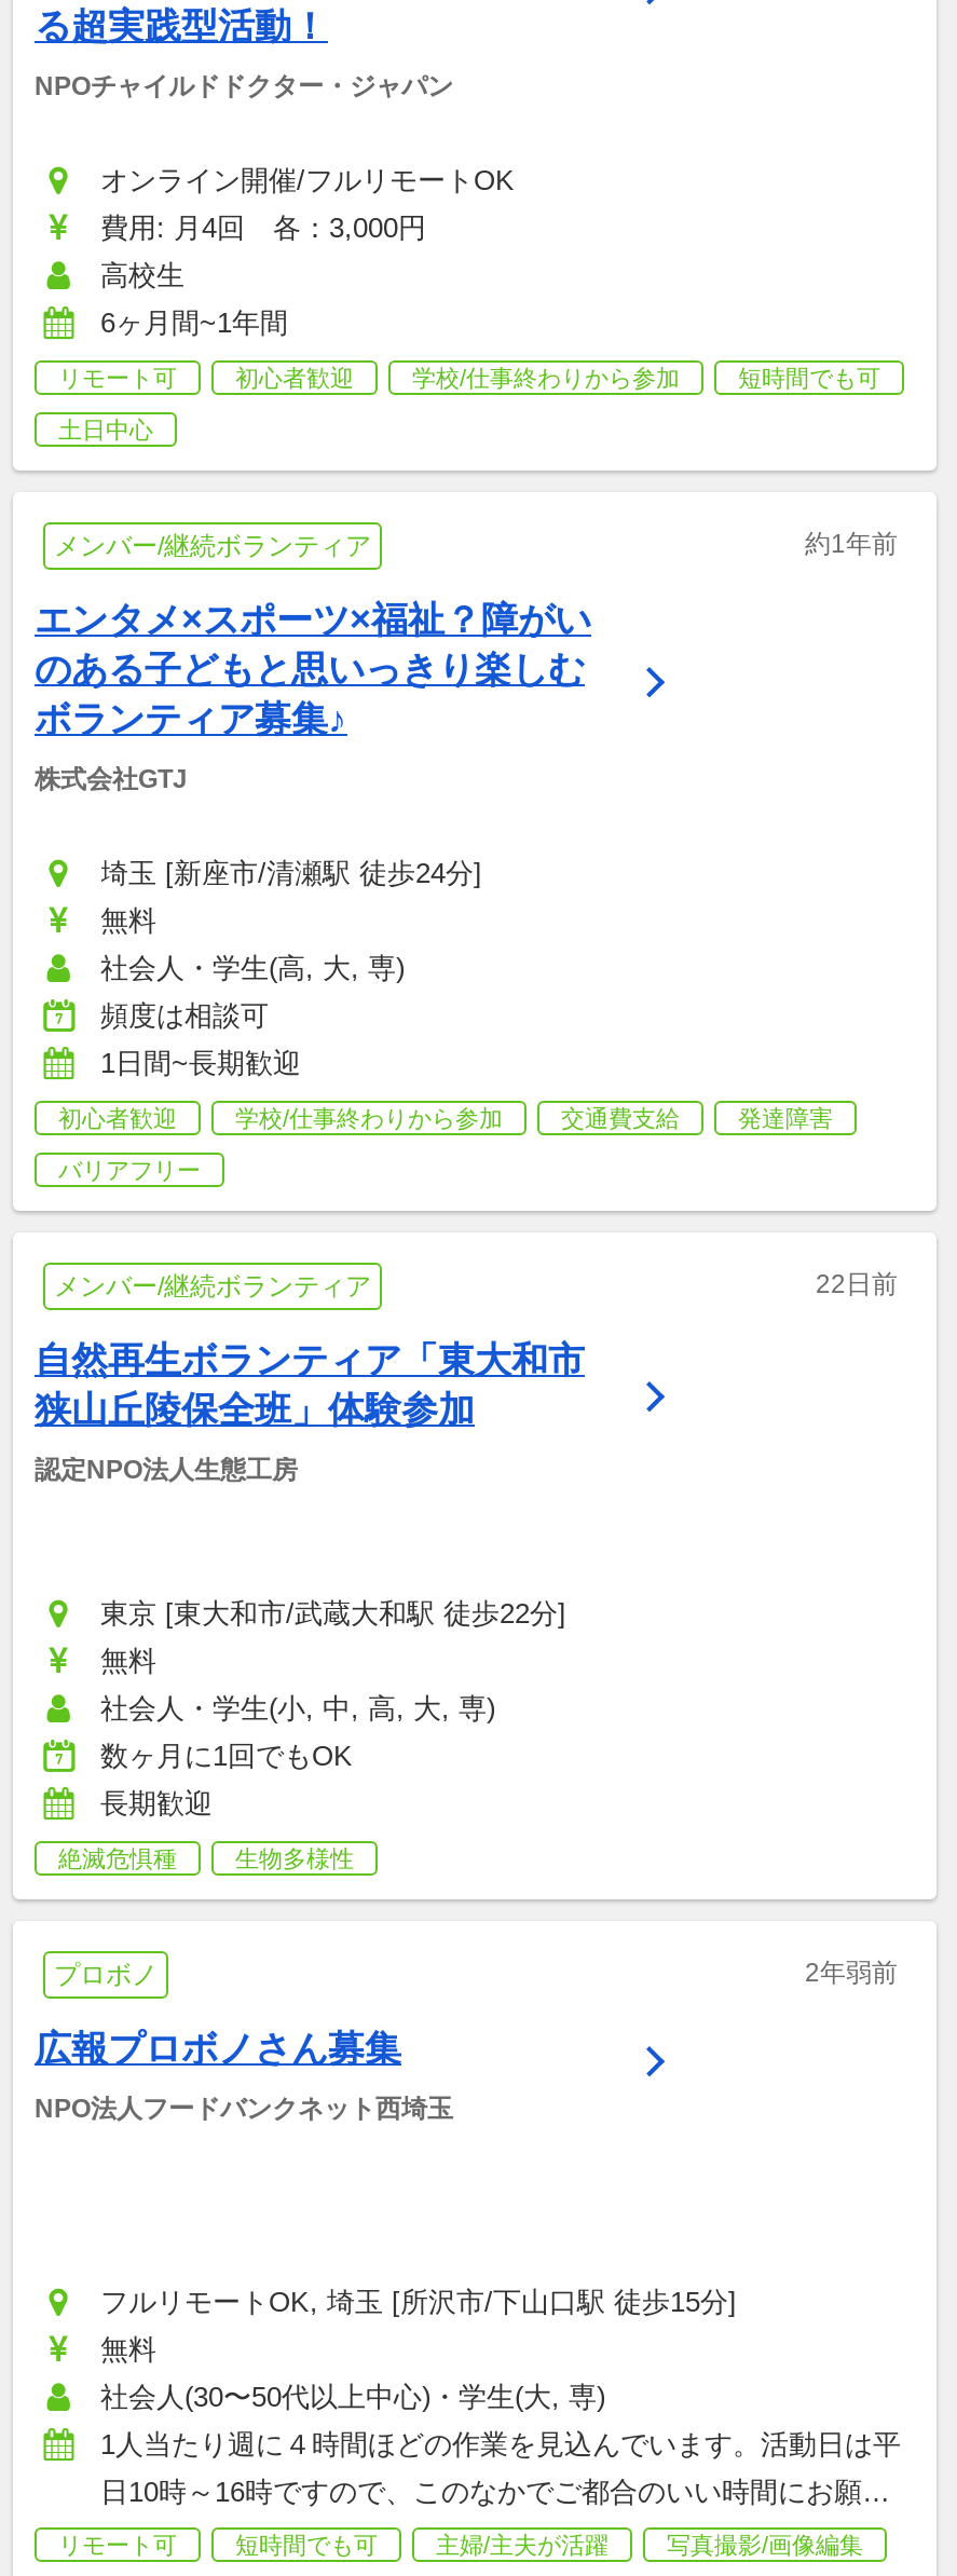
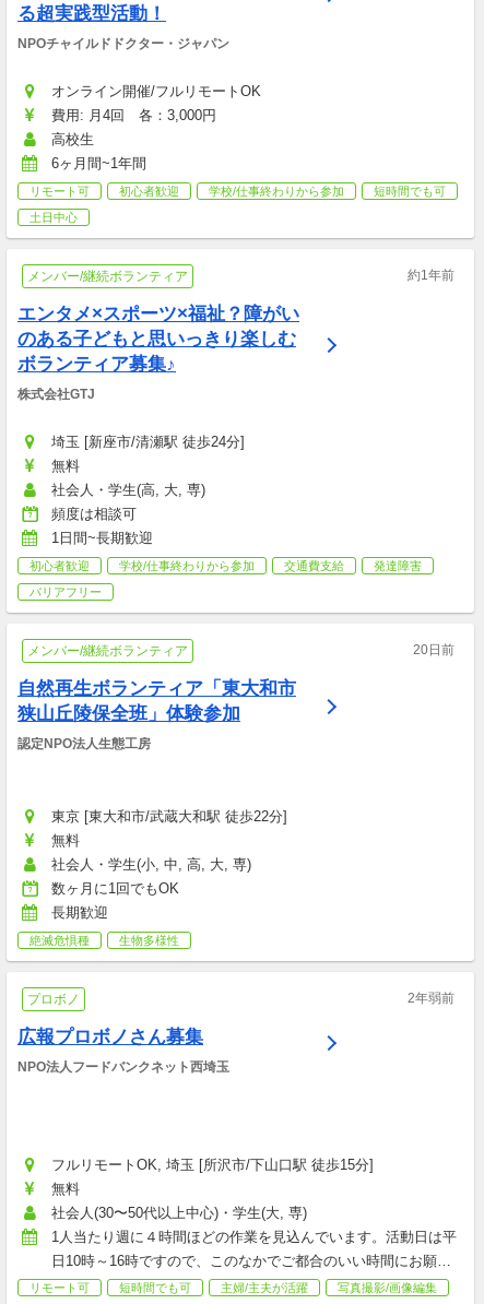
[816,1269,898,1299] 22日前 -> [413,642,455,657] 20日前

